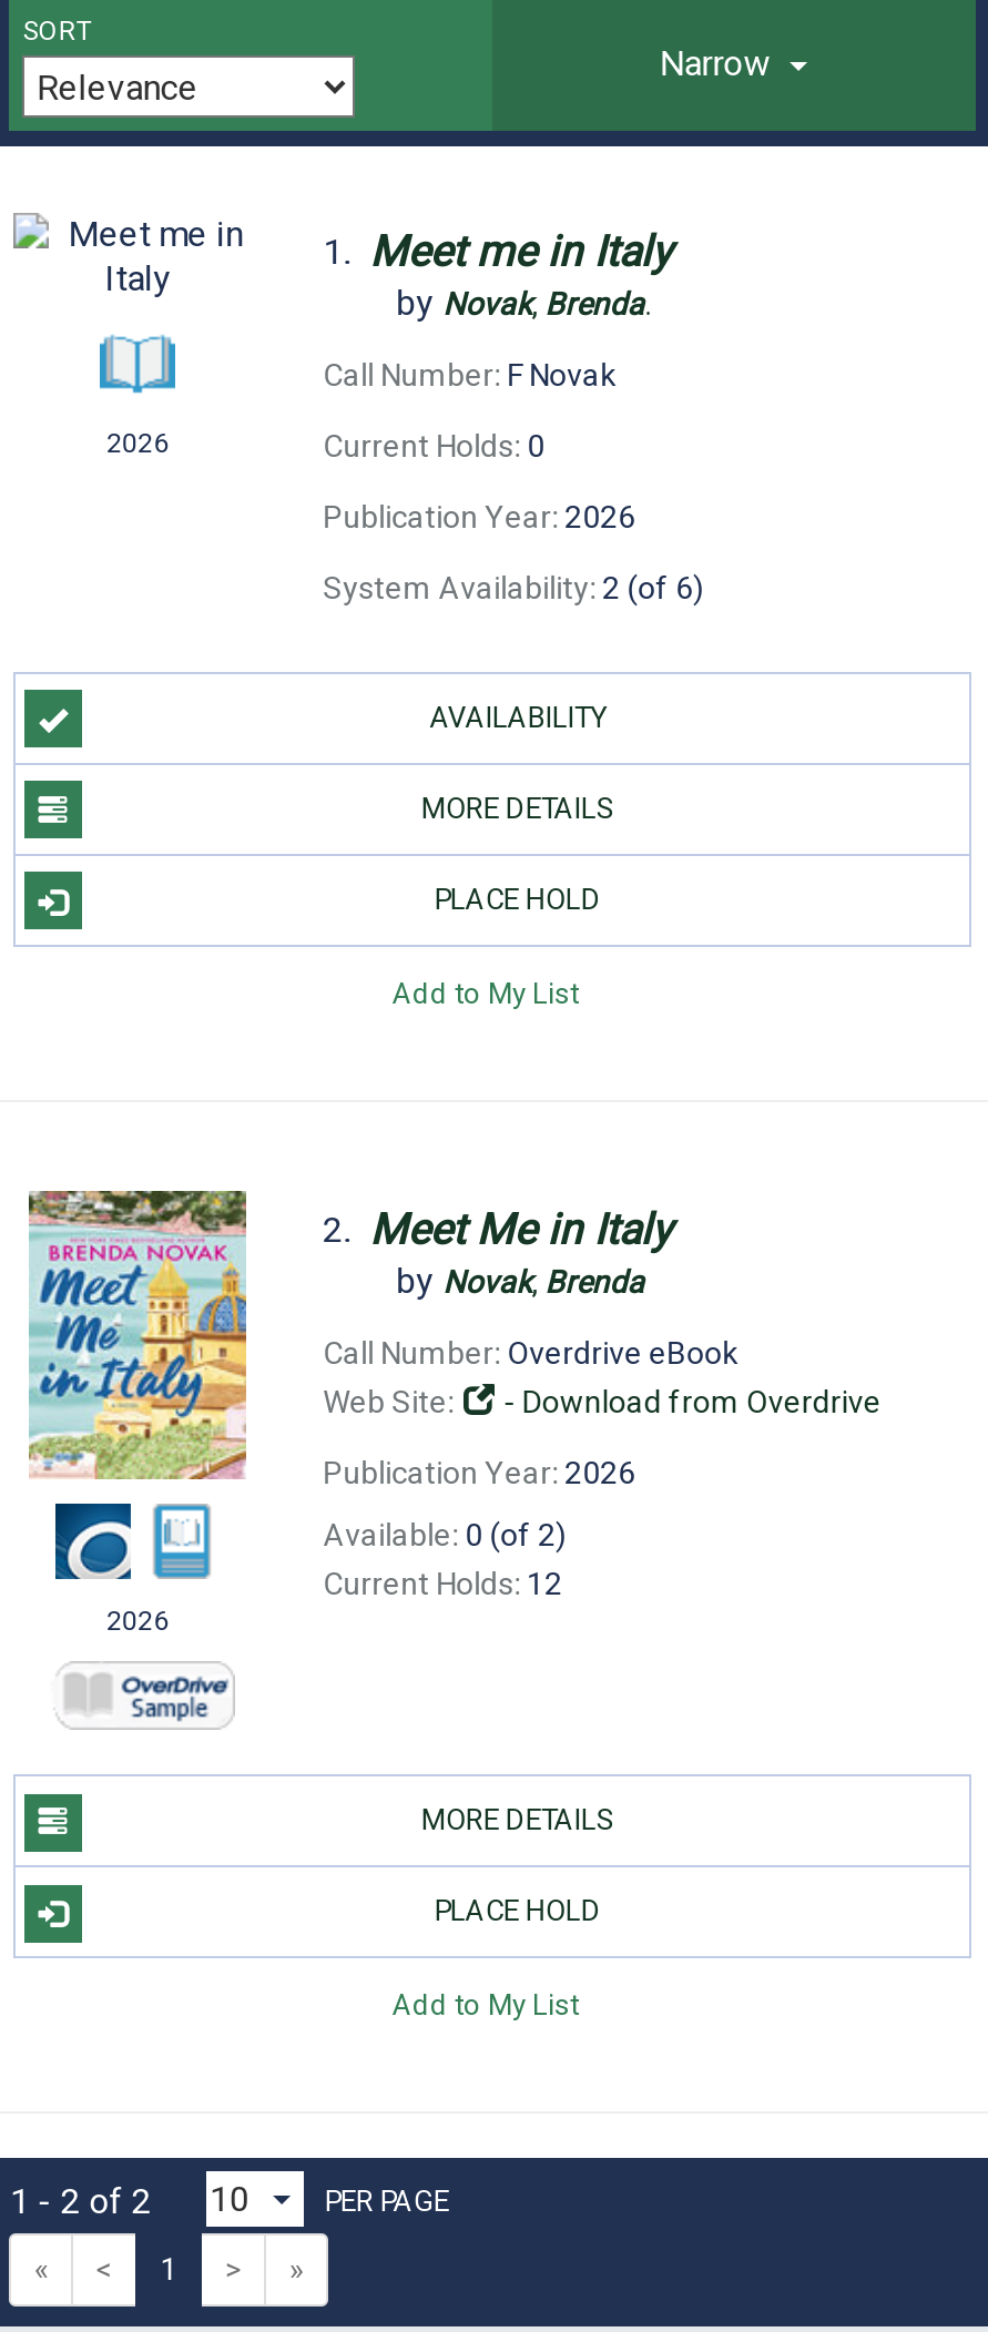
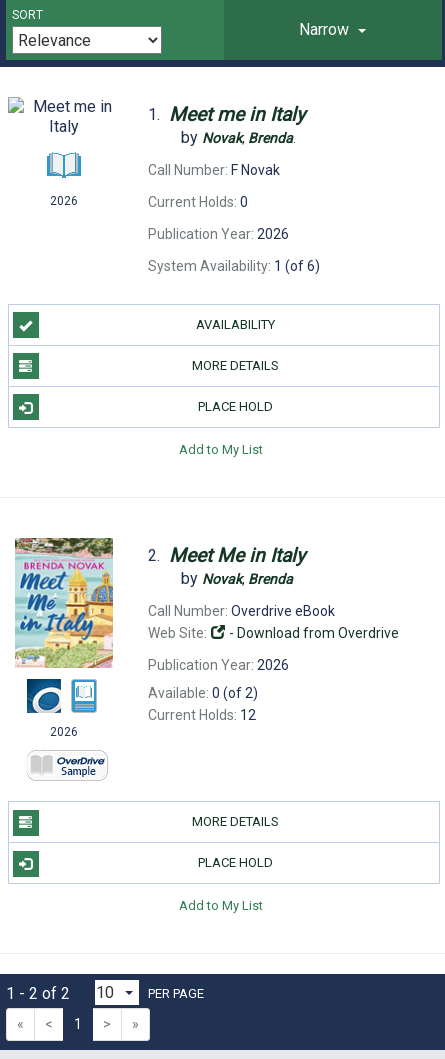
[323,570,704,605] System Availability: 2 (of 6) -> [148,258,320,274] System Availability: 1 (of 6)

